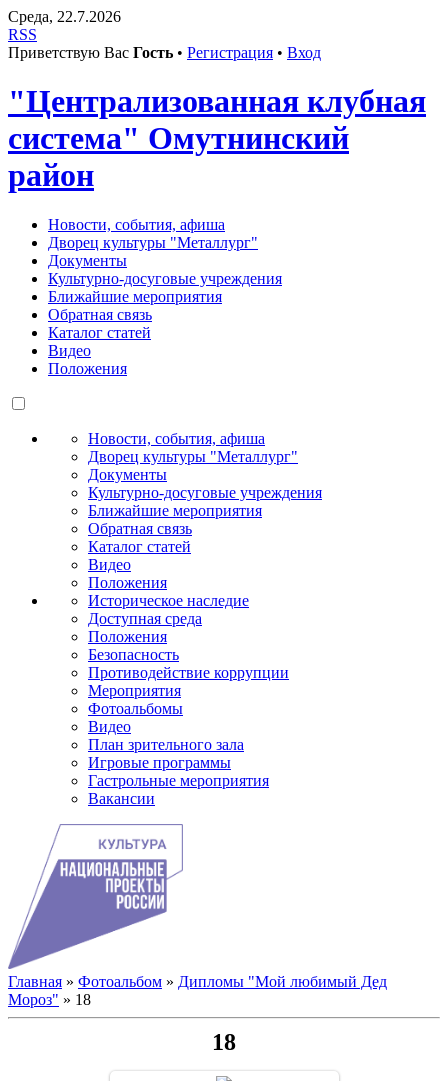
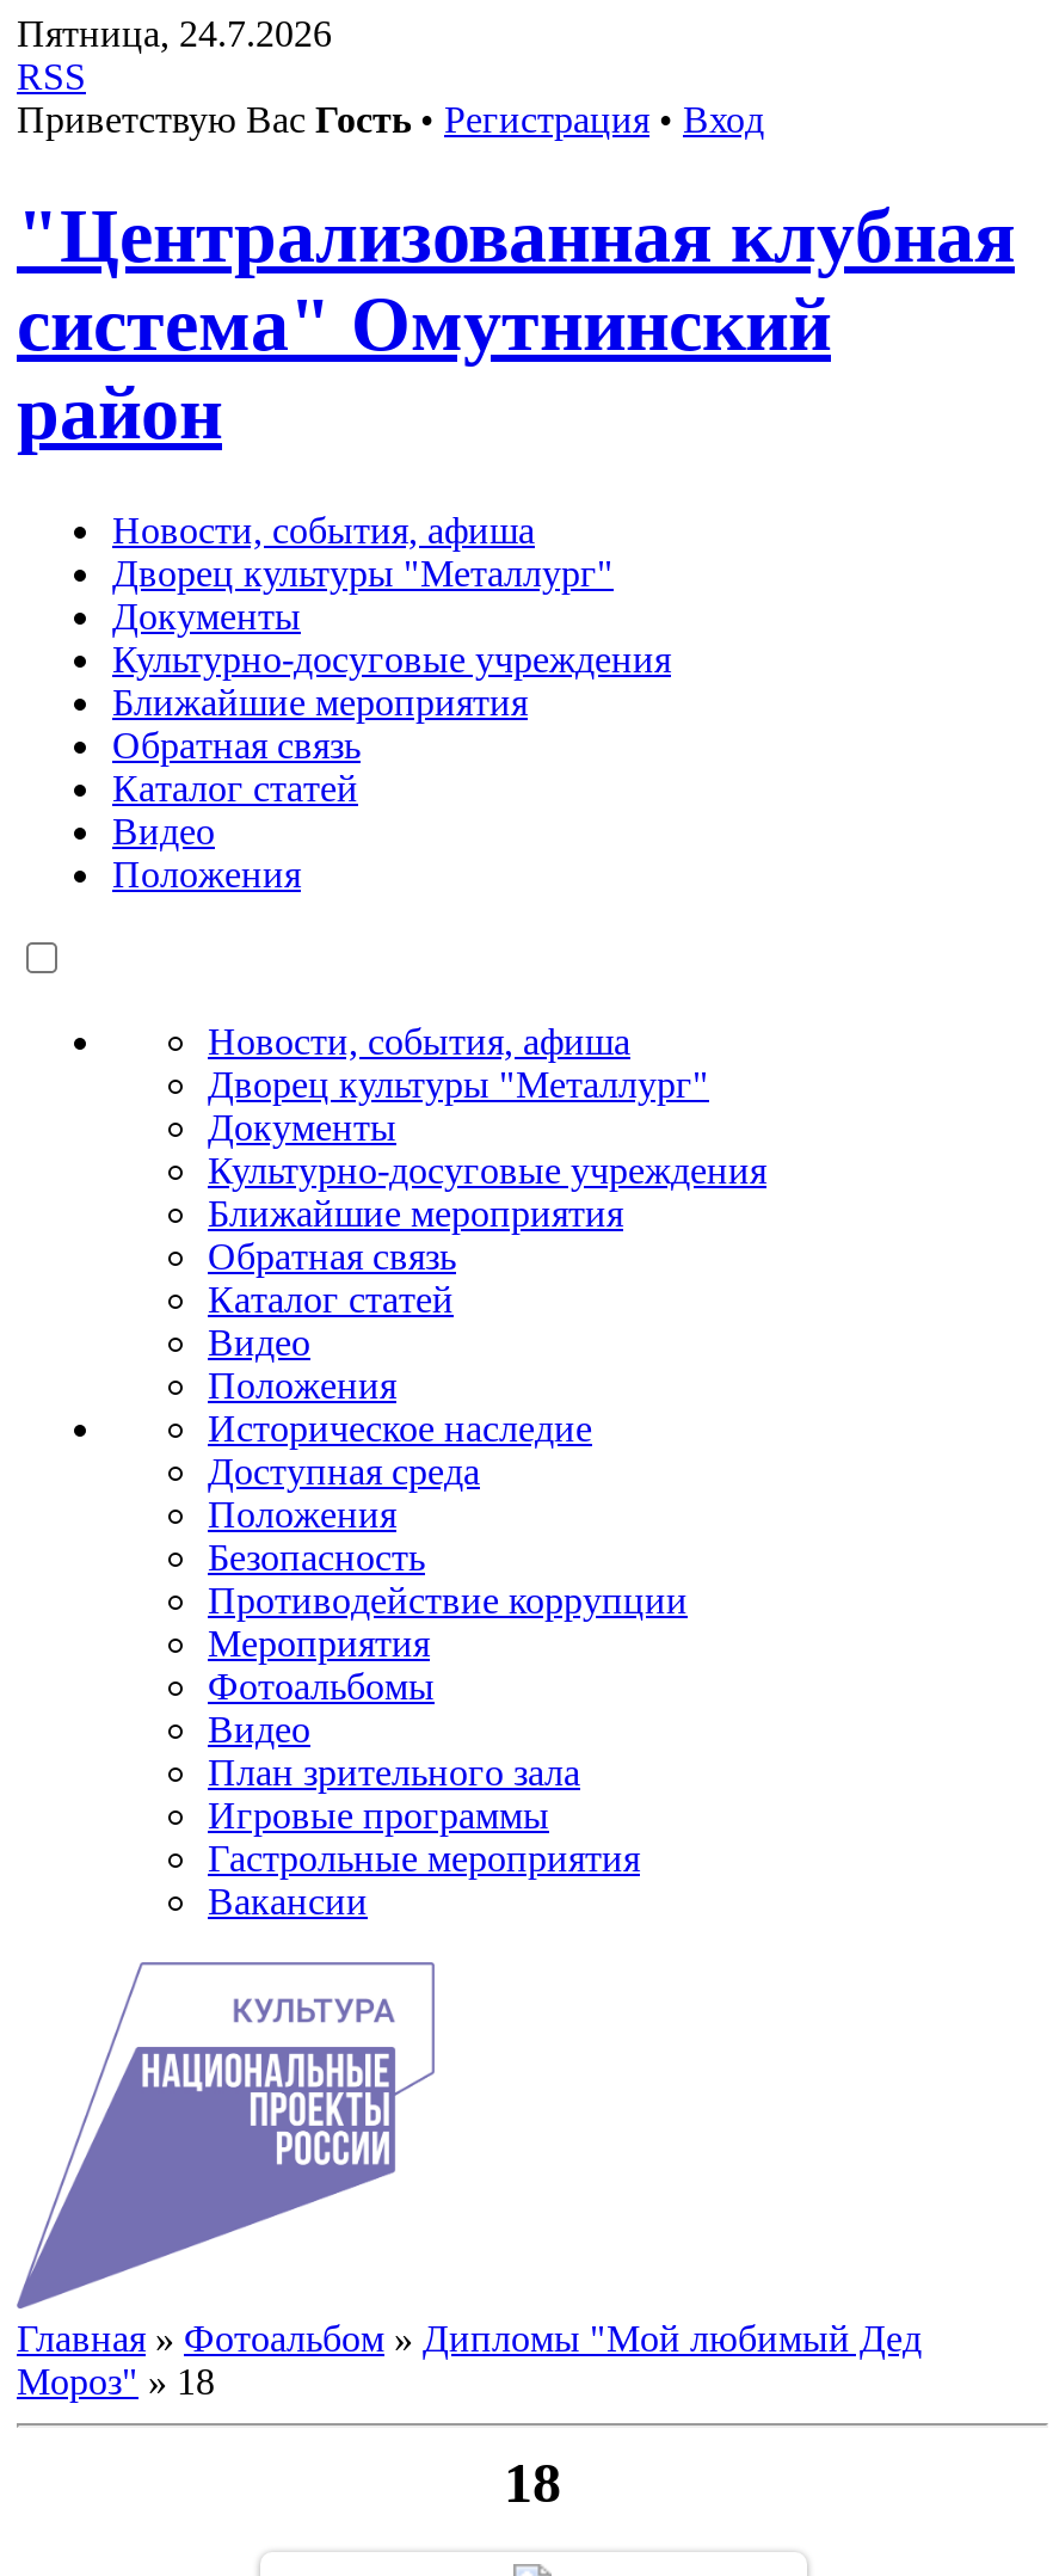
[8,8,121,25] Среда, 22.7.2026 -> [17,13,332,54] Пятница, 24.7.2026

